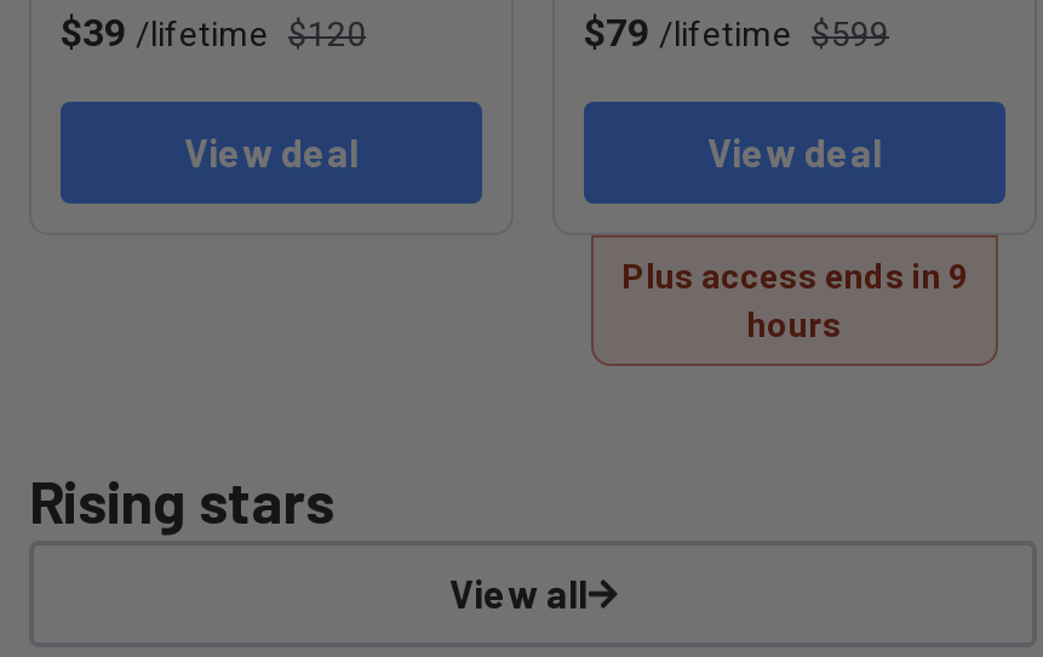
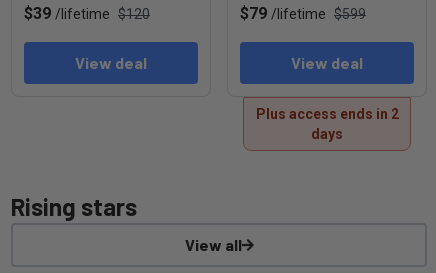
[621,257,968,344] Plus access ends in 9 | hours -> [255,106,398,142] Plus access ends in 2 | days

